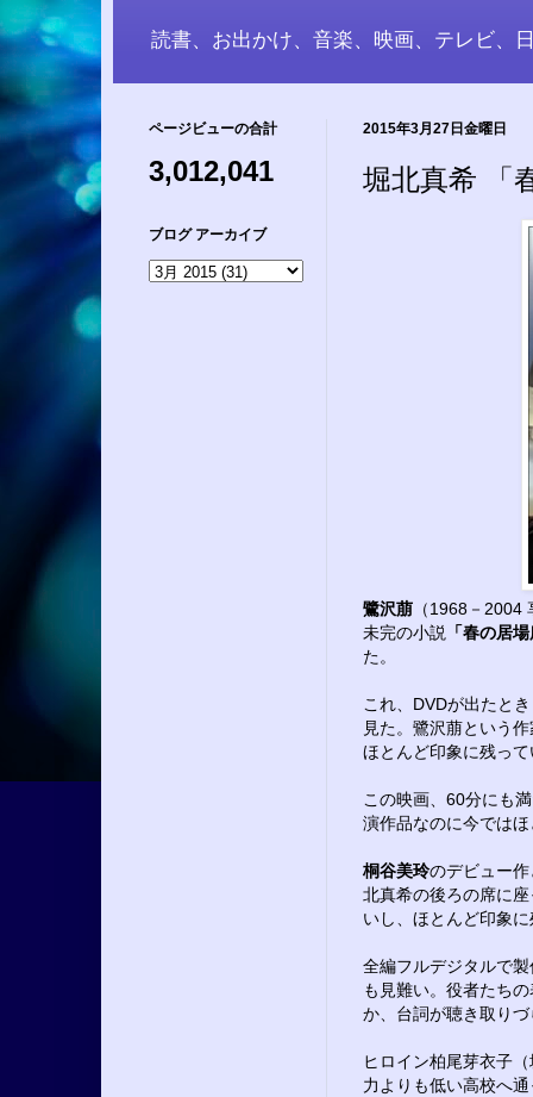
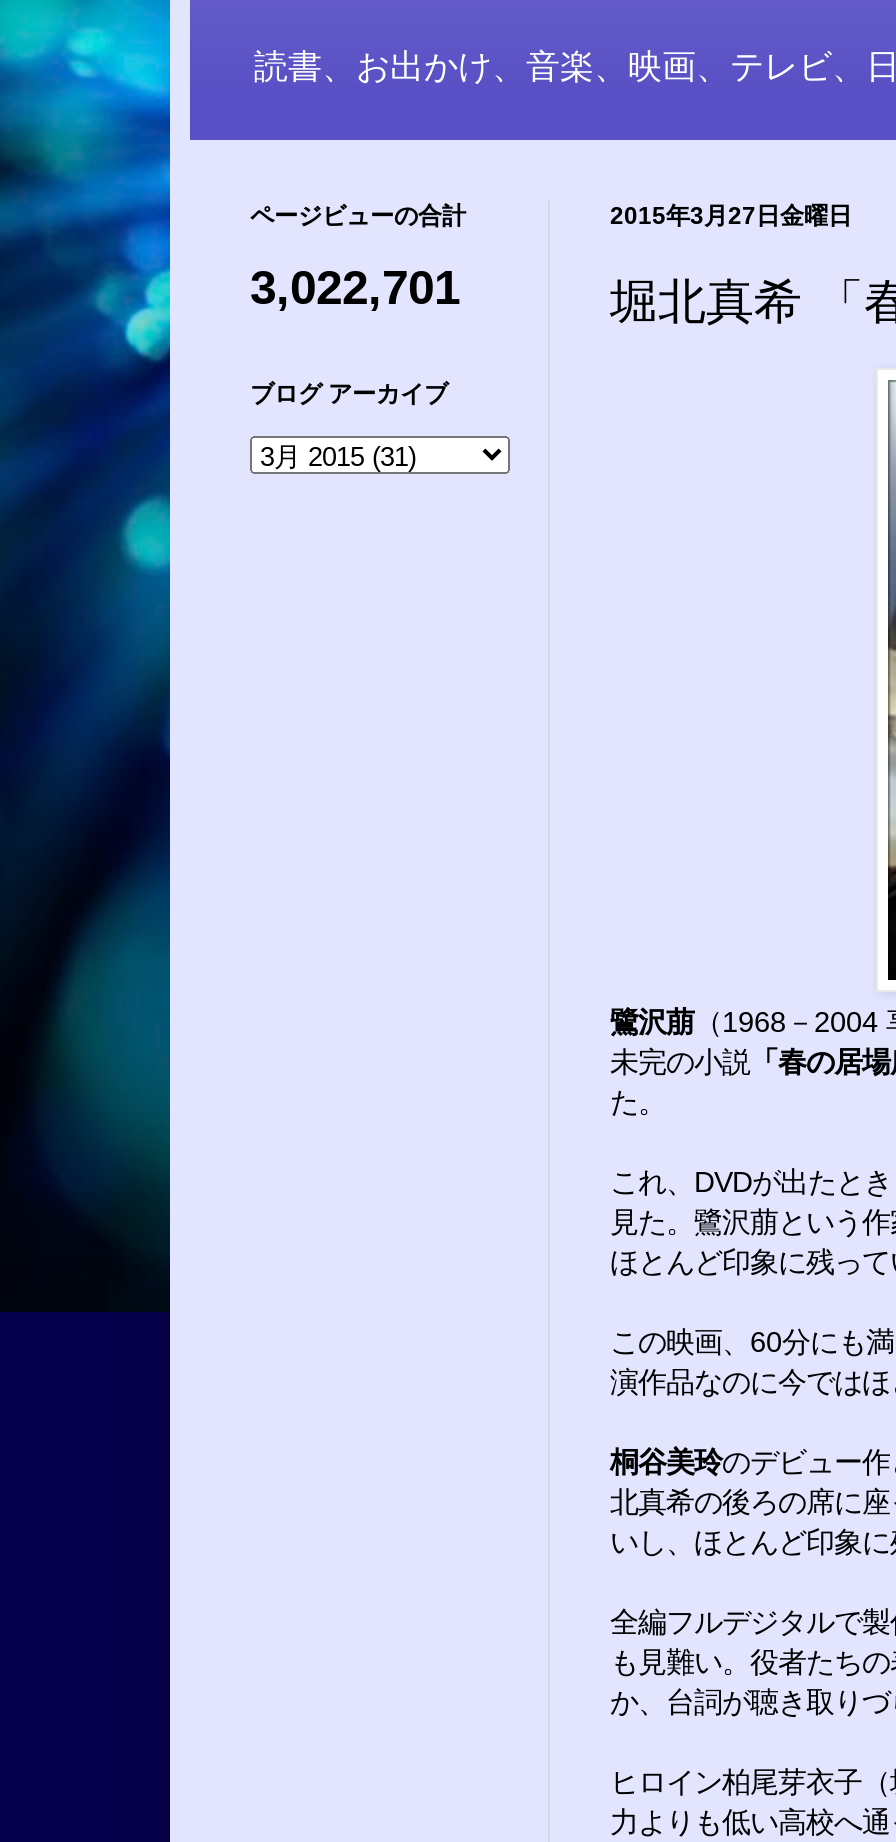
[149,155,274,187] 3,012,041 -> [250,261,460,315] 3,022,701

